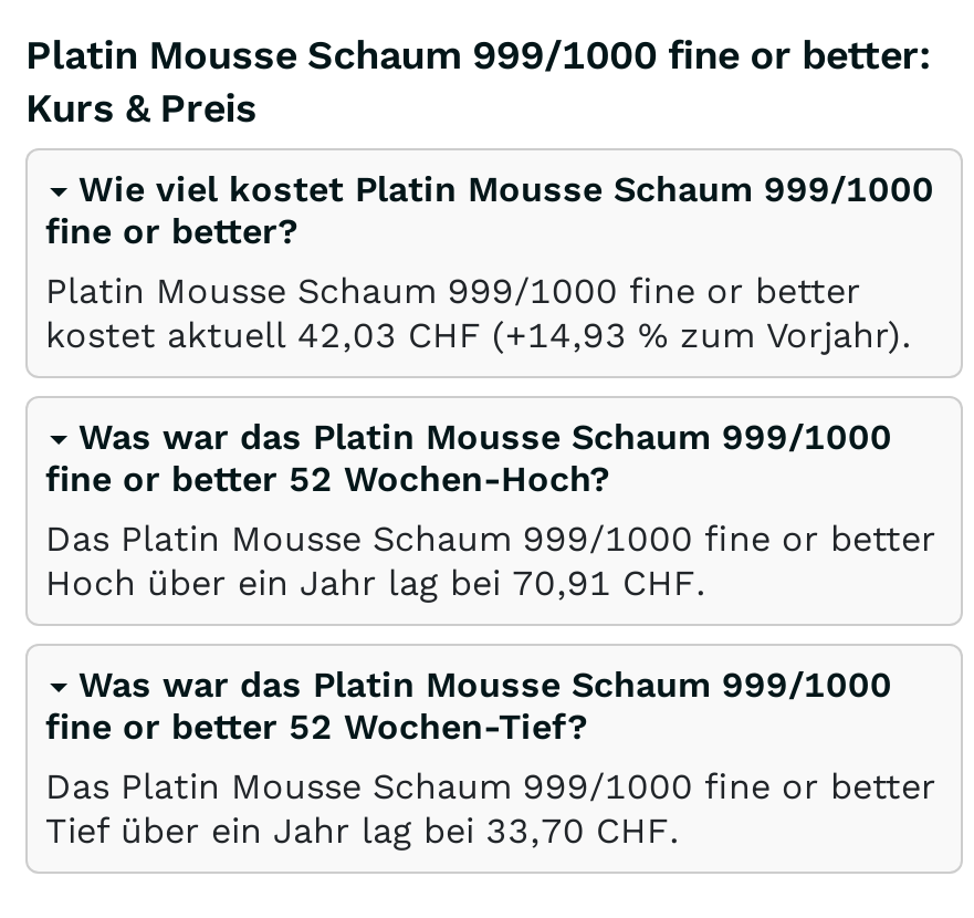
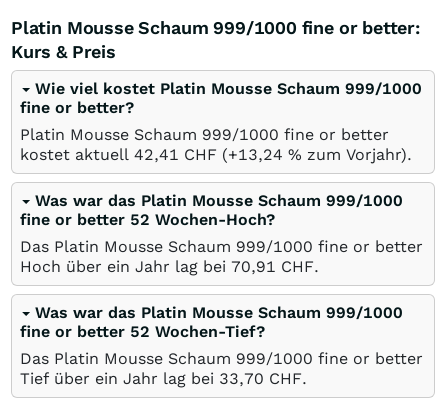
[45,314,912,356] kostet aktuell 42,03 CHF (+14,93% zum Vorjahr). -> [20,145,412,164] kostet aktuell 42,41 CHF (+13,24% zum Vorjahr).

